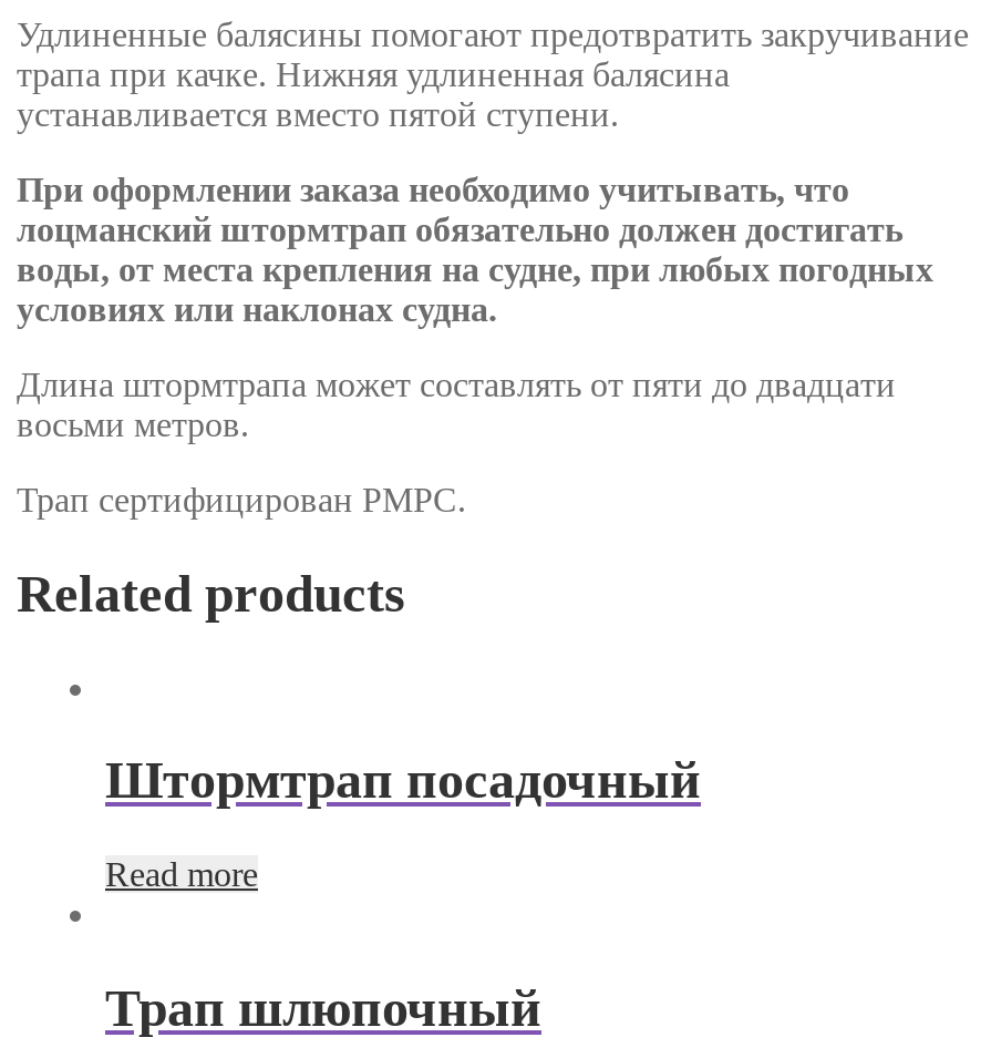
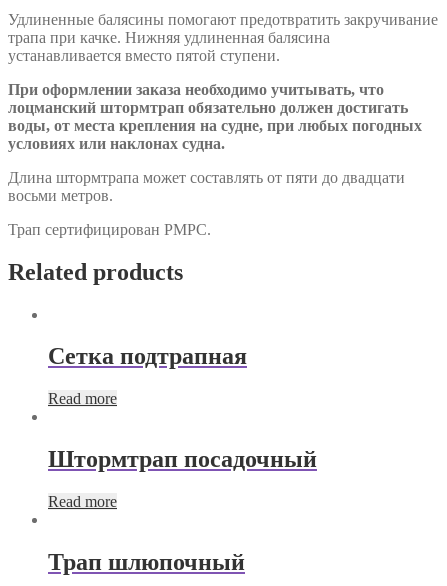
none -> [48,343,247,407] Сетка подтрапная | Read more

